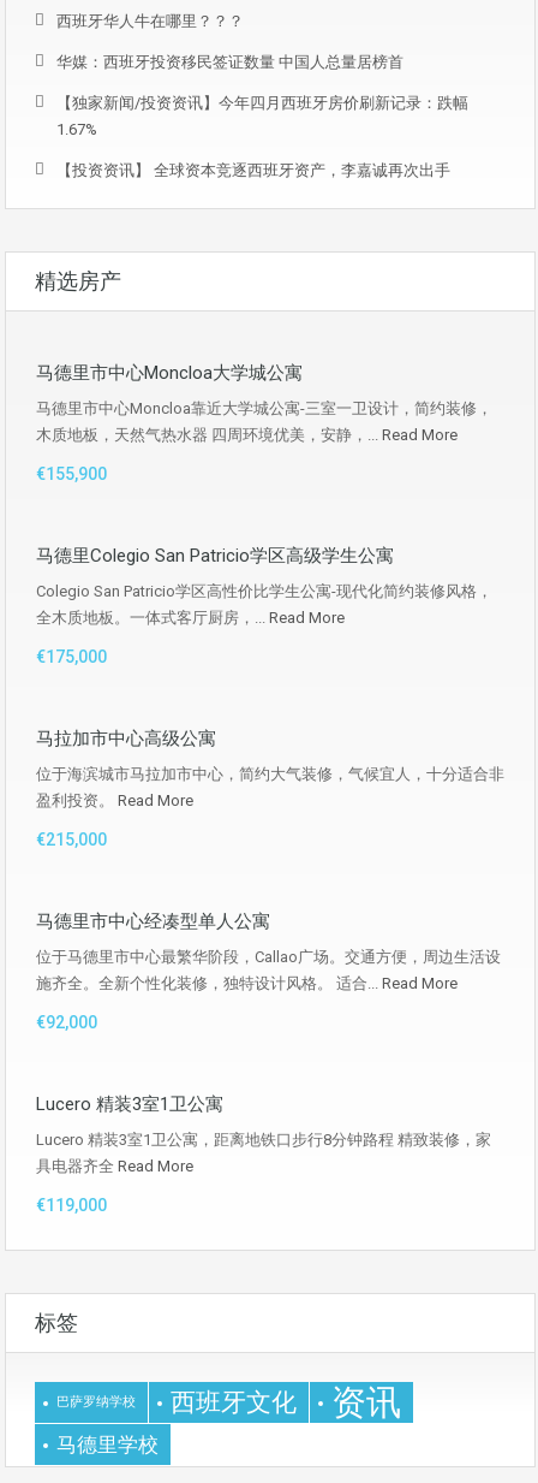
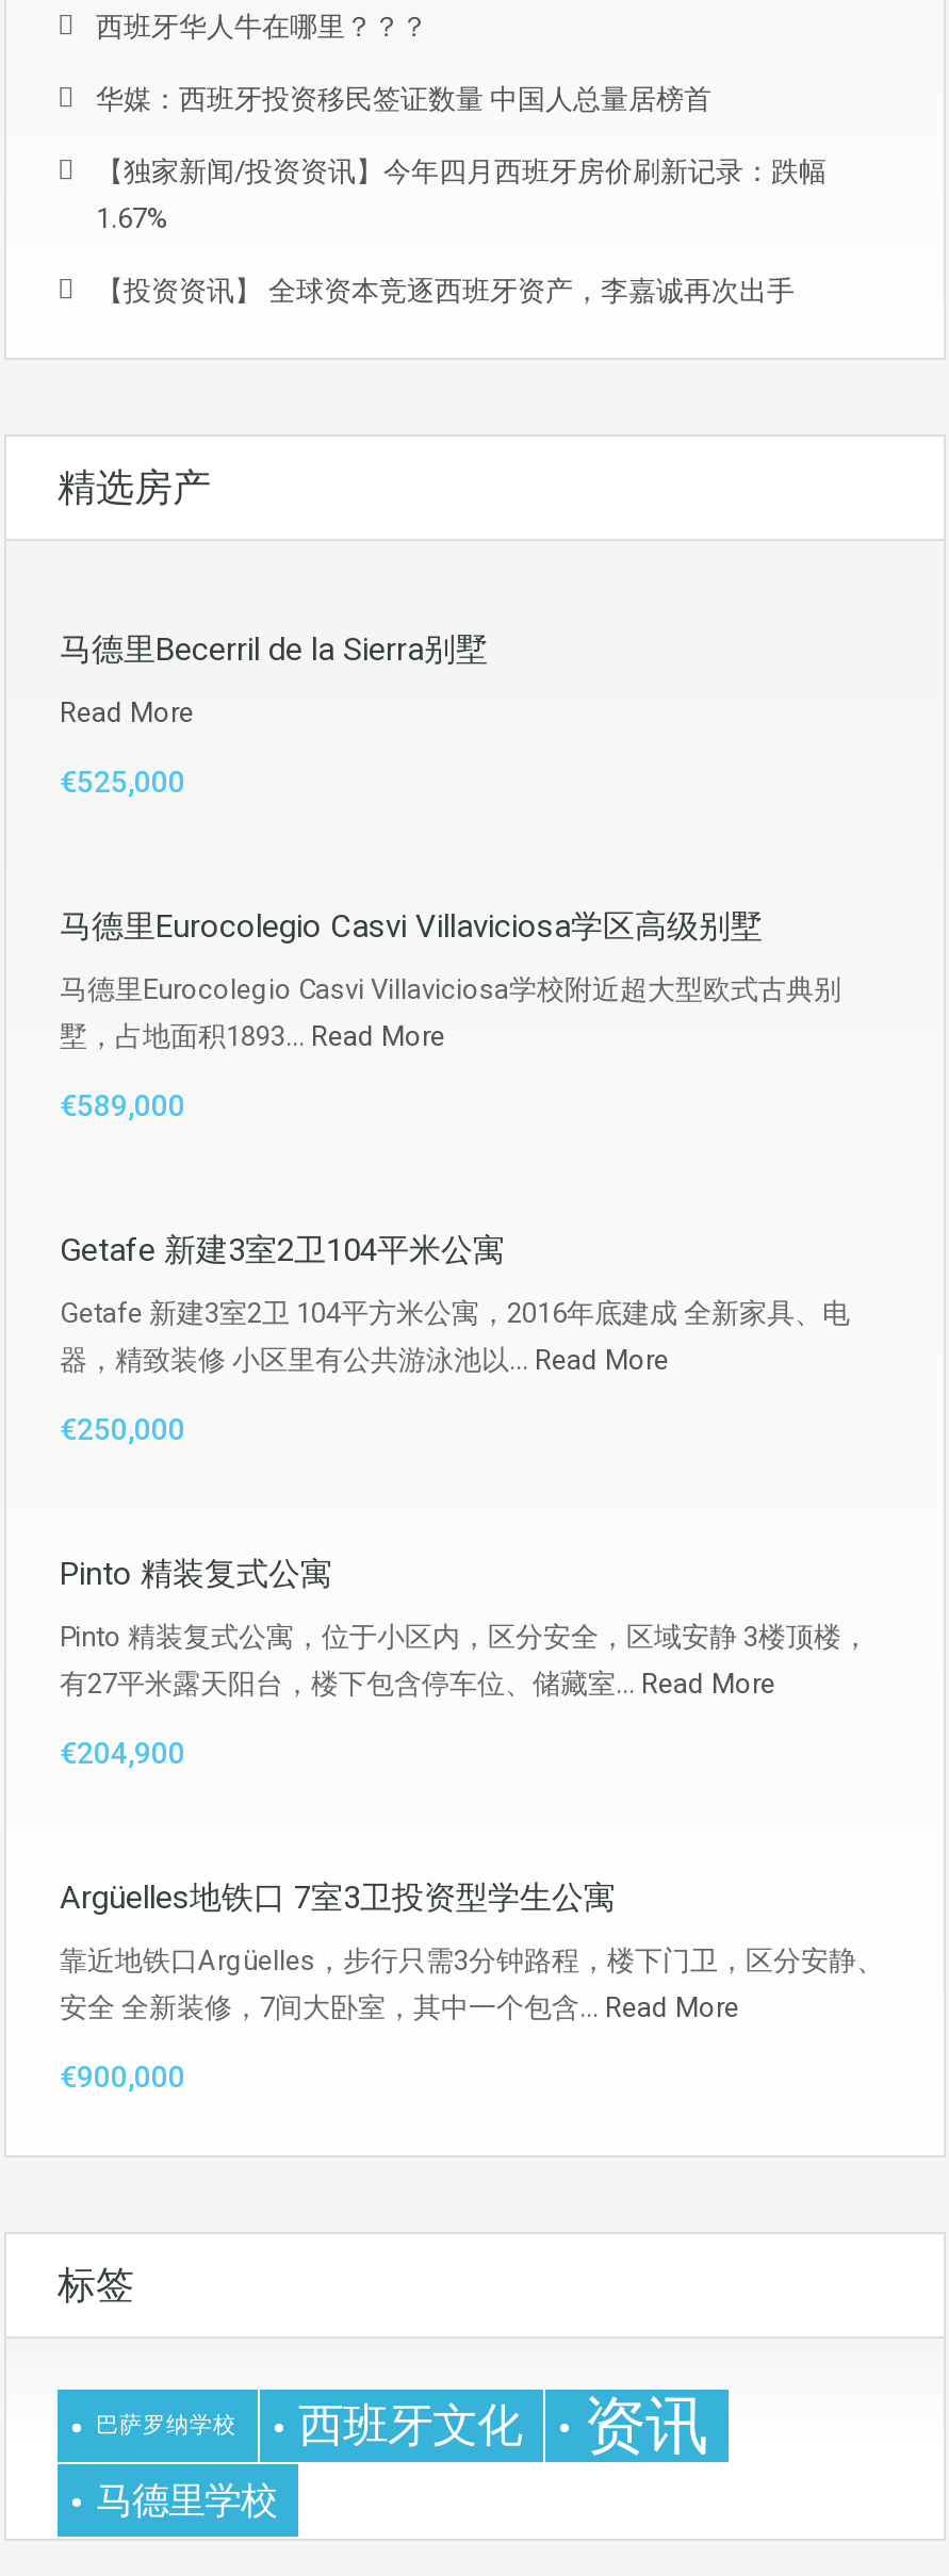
[36,362,492,484] 马德里市中心Moncloa大学城公寓 | 马德里市中心Moncloa靠近大学城公寓-三室一卫设计，简约装修， | 木质地板，天然气热水器 四周环境优美，安静，... Read More | €155,900 -> [60,630,488,799] 马德里Becerril de la Sierra别墅 | Read More | €525,000
[36,545,492,666] 马德里Colegio San Patricio学区高级学生公寓 | Colegio San Patricio学区高性价比学生公寓-现代化简约装修风格， | 全木质地板。一体式客厅厨房，... Read More | €175,000 -> [60,907,841,1122] 马德里Eurocolegio Casvi Villaviciosa学区高级别墅 | 马德里Eurocolegio Casvi Villaviciosa学校附近超大型欧式古典别 | 墅，占地面积1893... Read More | €589,000
[36,728,504,849] 马拉加市中心高级公寓 | 位于海滨城市马拉加市中心，简约大气装修，气候宜人，十分适合非 | 盈利投资。Read More | €215,000 -> [60,1231,850,1446] Getafe 新建3室2卫104平米公寓 | Getafe 新建3室2卫 104平方米公寓，2016年底建成 全新家具、电 | 器，精致装修 小区里有公共游泳池以... Read More | €250,000
[36,910,501,1032] 马德里市中心经凑型单人公寓 | 位于马德里市中心最繁华阶段，Callao广场。交通方便，周边生活设 | 施齐全。全新个性化装修，独特设计风格。 适合... Read More | €92,000 -> [60,1555,869,1770] Pinto 精装复式公寓 | Pinto 精装复式公寓，位于小区内，区分安全，区域安静 3楼顶楼， | 有27平米露天阳台，楼下包含停车位、储藏室... Read More | €204,900
[36,1093,491,1215] Lucero 精装3室1卫公寓 | Lucero 精装3室1卫公寓，距离地铁口步行8分钟路程 精致装修，家 | 具电器齐全Read More | €119,000 -> [60,1878,884,2094] Argüelles地铁口 7室3卫投资型学生公寓 | 靠近地铁口Argüelles，步行只需3分钟路程，楼下门卫，区分安静、 | 安全 全新装修，7间大卧室，其中一个包含... Read More | €900,000

